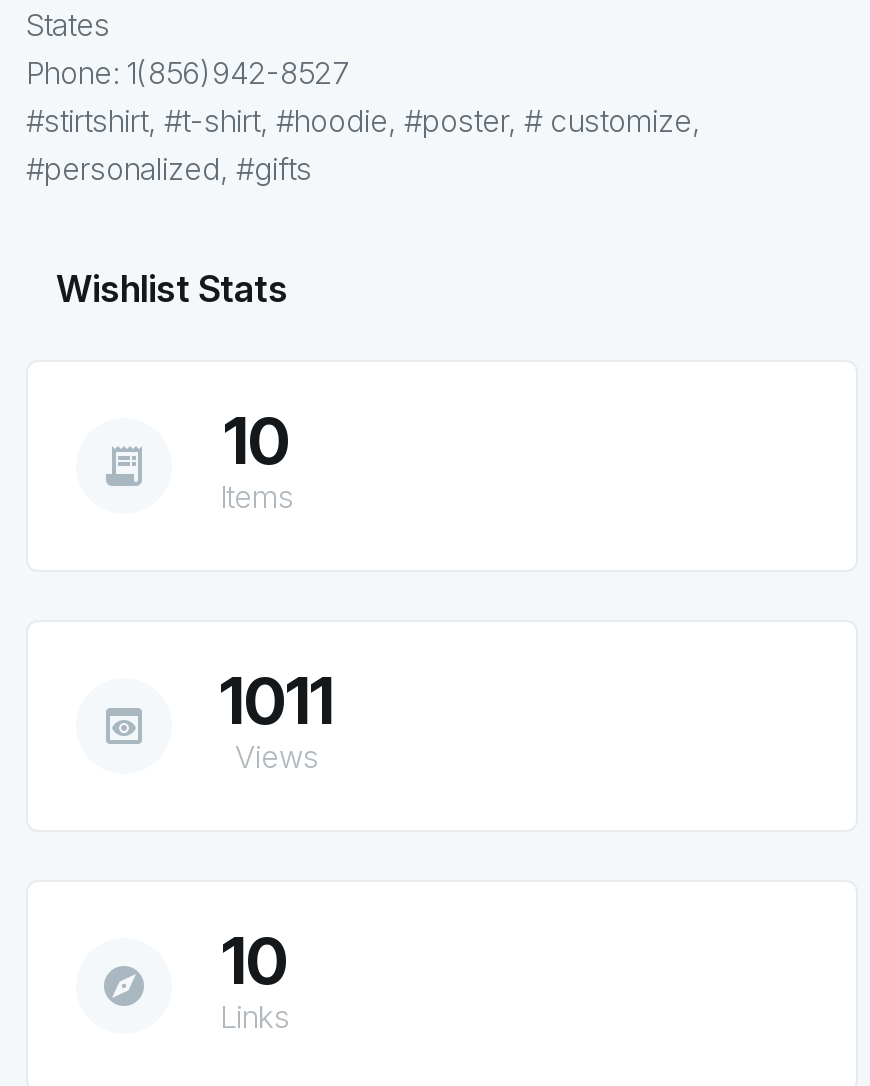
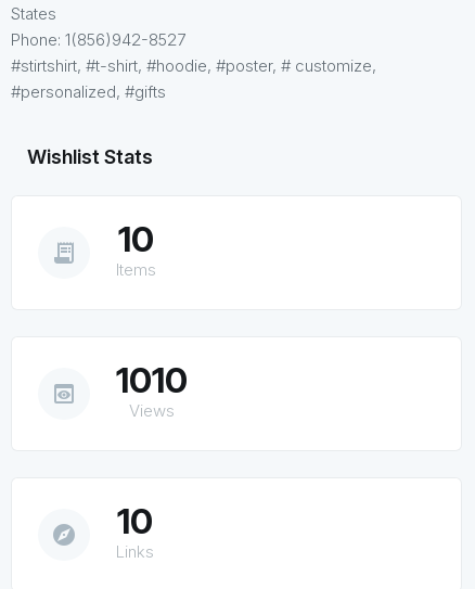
[220,662,334,740] 1011 -> [116,359,188,401] 1010

